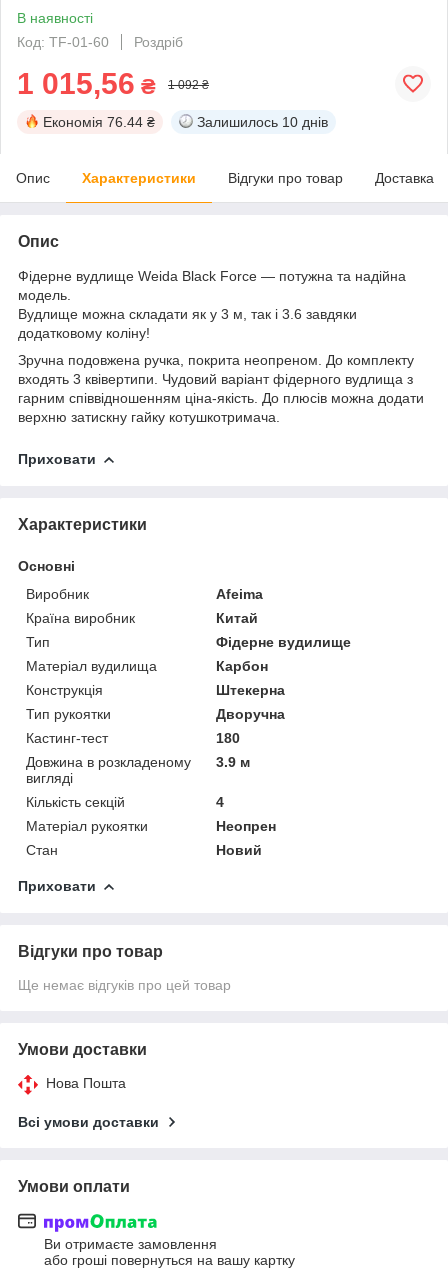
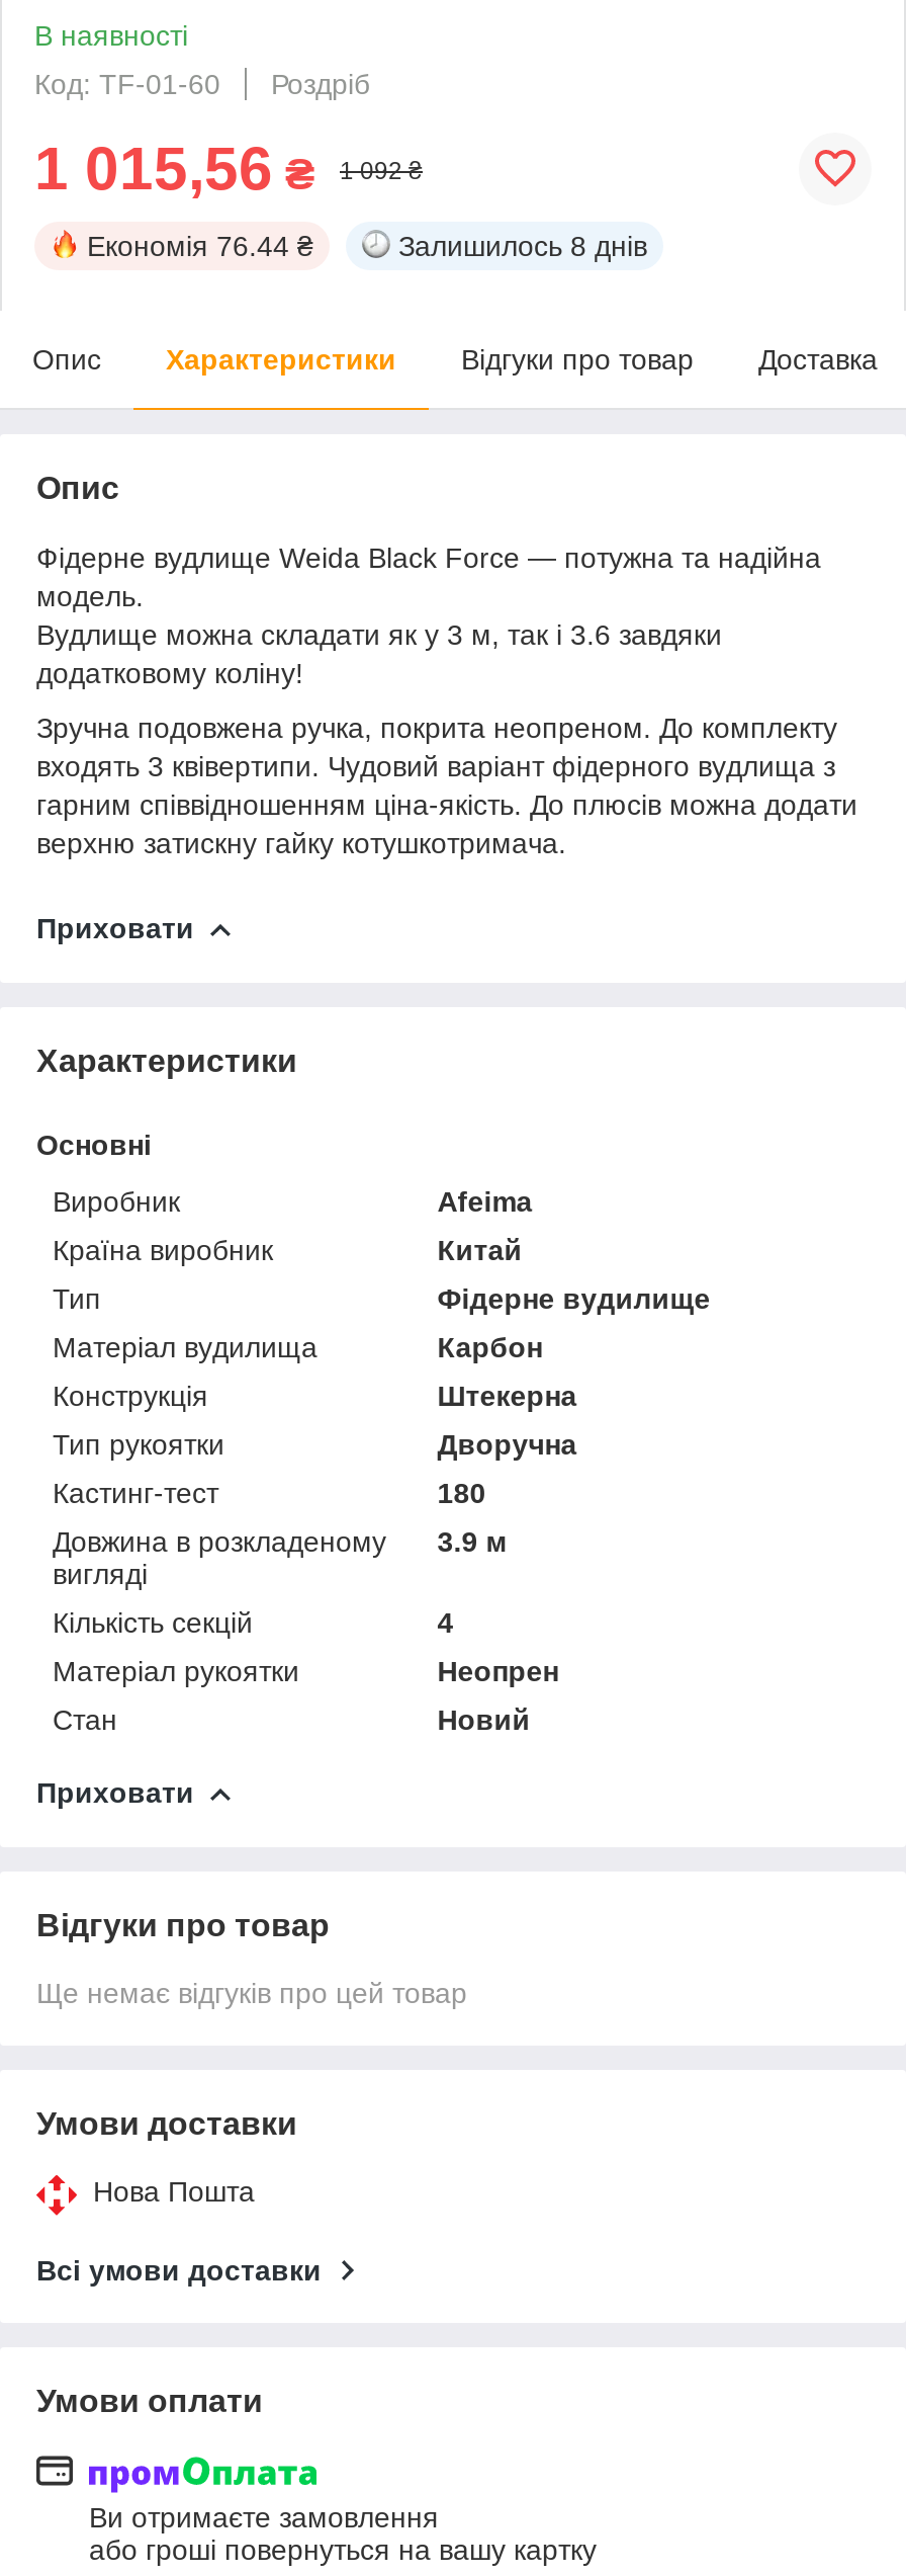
[197,114,328,130] Залишилось 10 днів -> [398,229,647,262] Залишилось 8 днів

